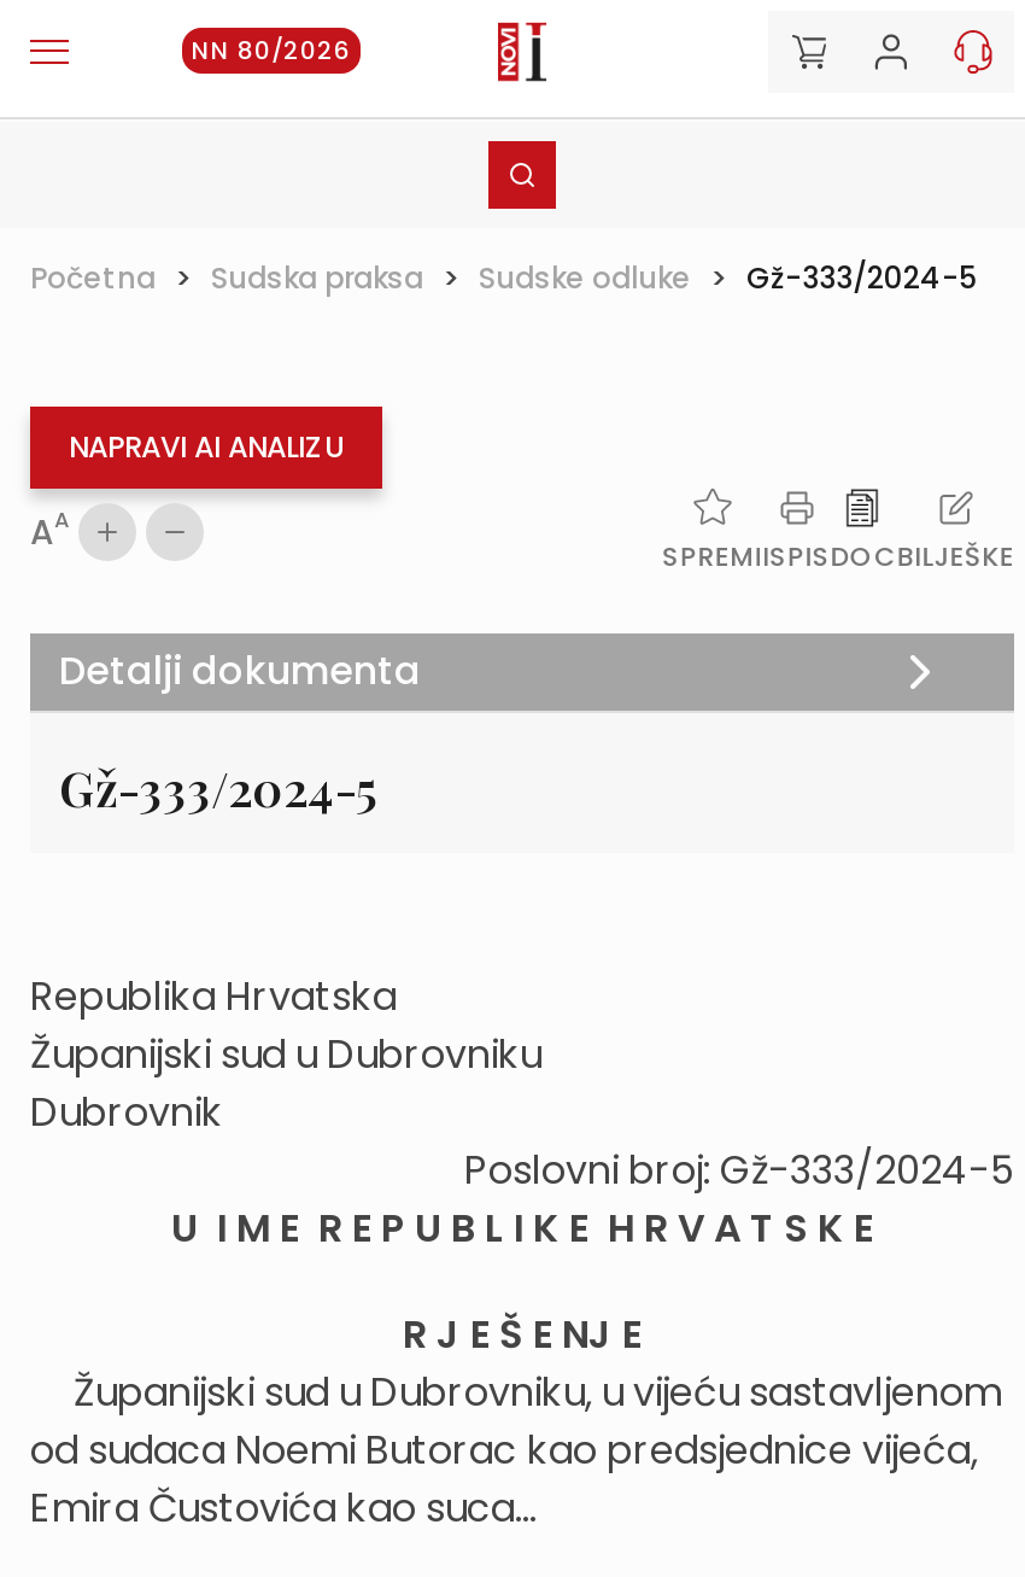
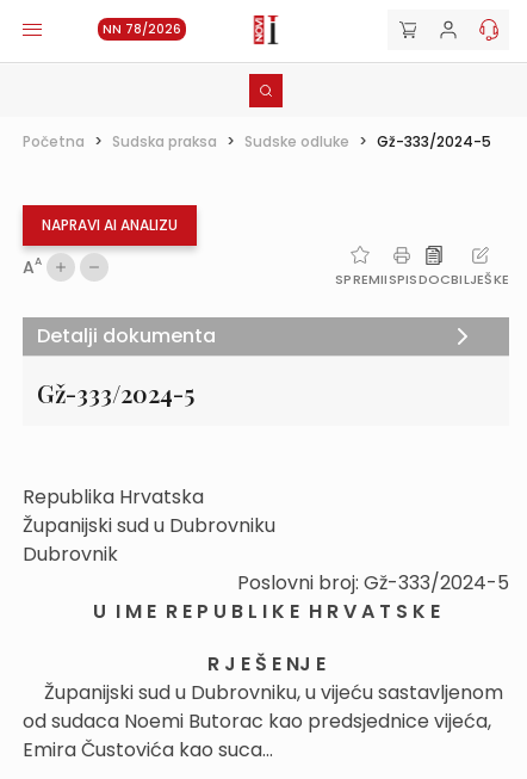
[192,33,351,69] NN 80/2026 -> [103,20,181,38] NN 78/2026

